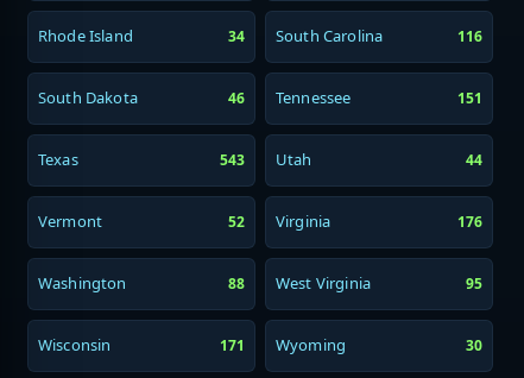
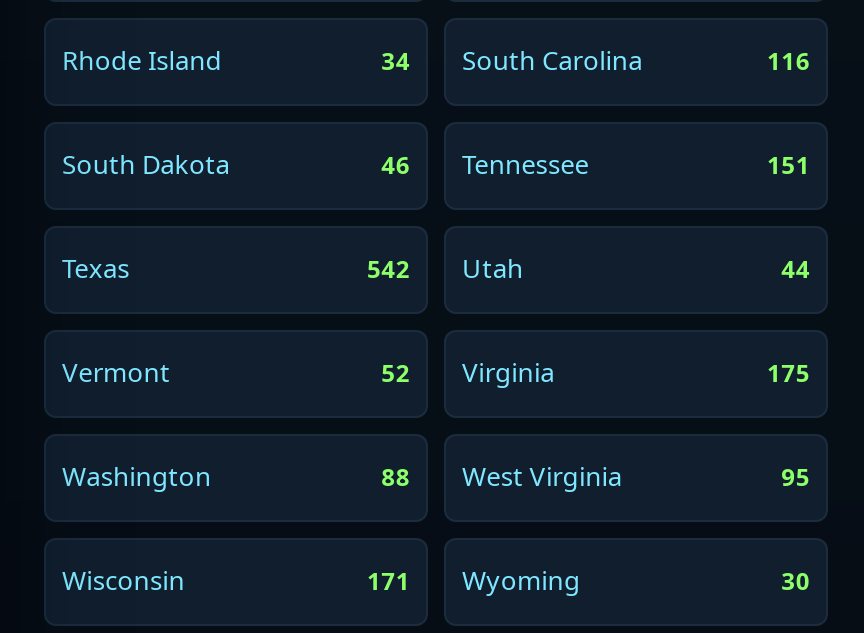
[219,149,312,171] 543 Utah -> [367,251,523,287] 542 Utah
[457,212,482,232] 176 -> [767,356,810,390] 175

